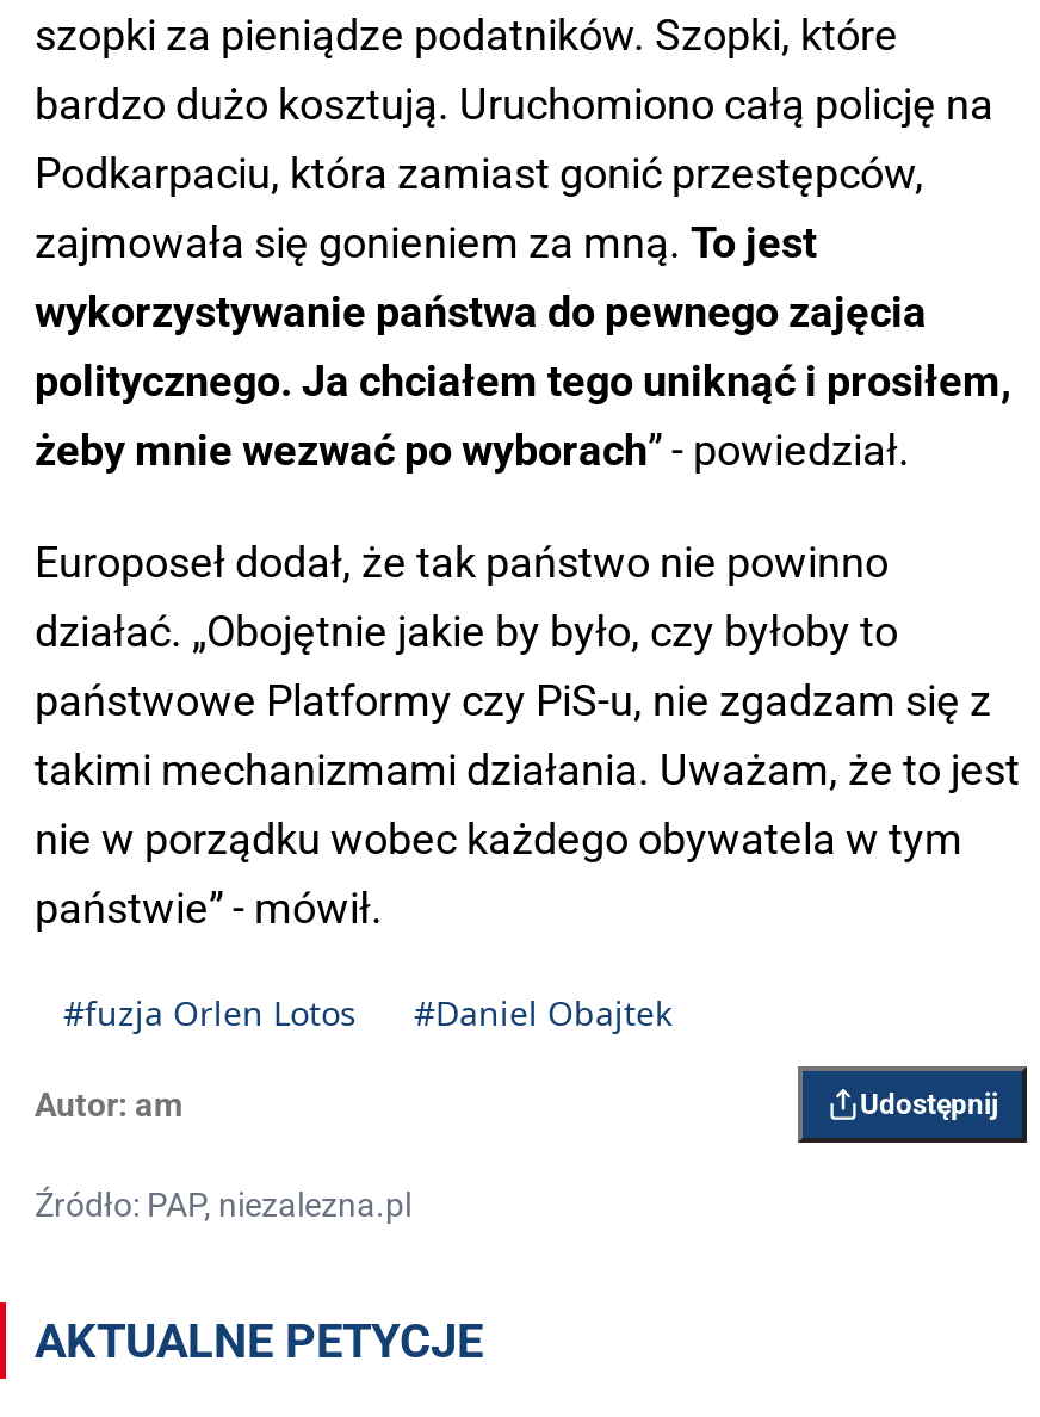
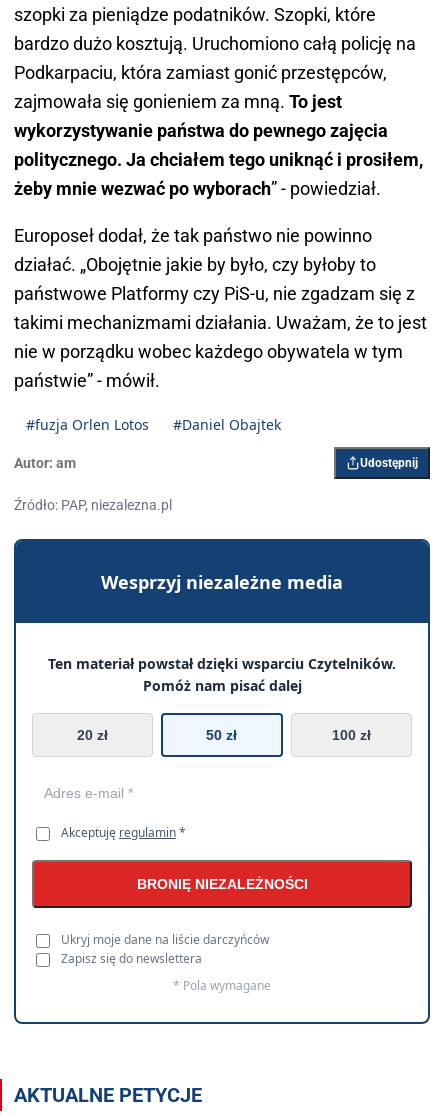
none -> [13,538,431,1025] [image] | Wesprzyj niezależne media | Ten materiał powstał dzięki wsparciu Czytelników. | Pomóż nam pisać dalej | 20 zł | 50 zł | 100 zł
none -> [61,824,307,994] Akceptuję regulamin * | BRONIĘ NIEZALEŻNOŚCI | Ukryj moje dane na liście darczyńców | Zapisz się do newslettera | * Pola wymagane

